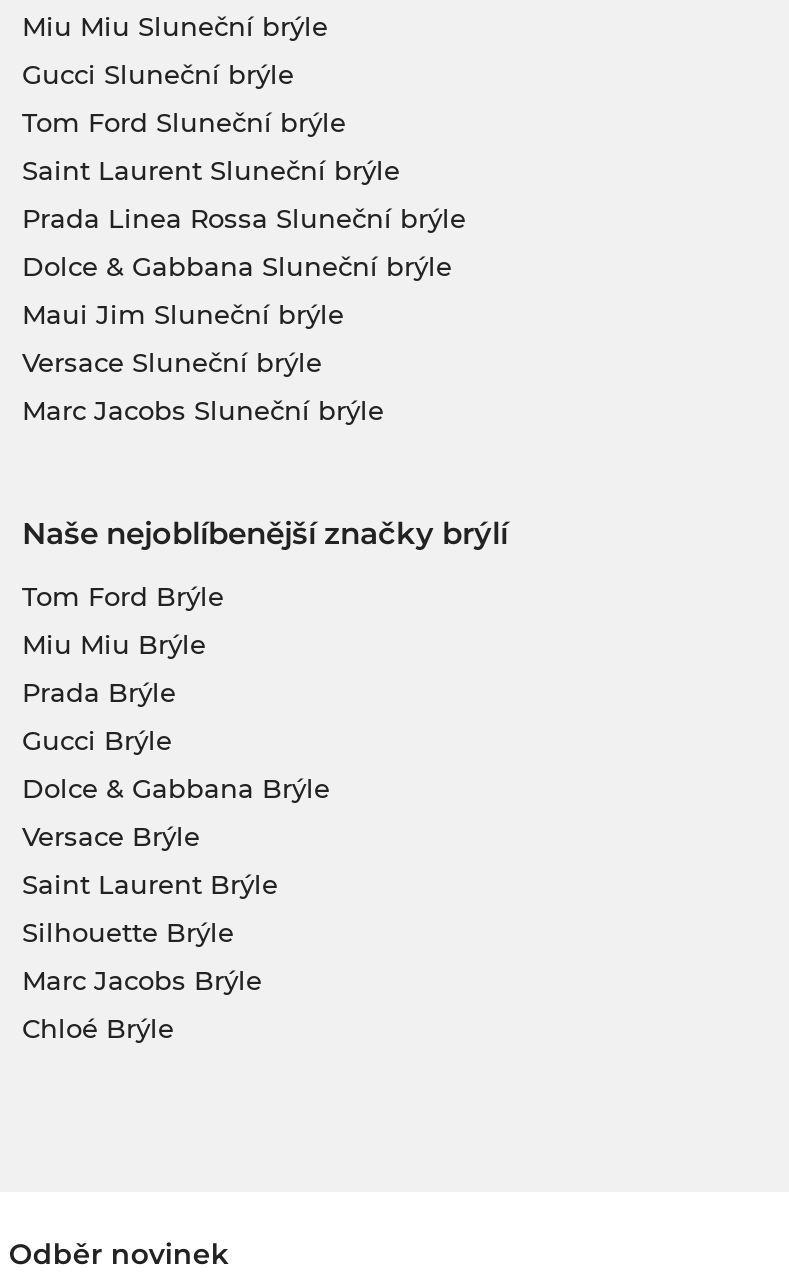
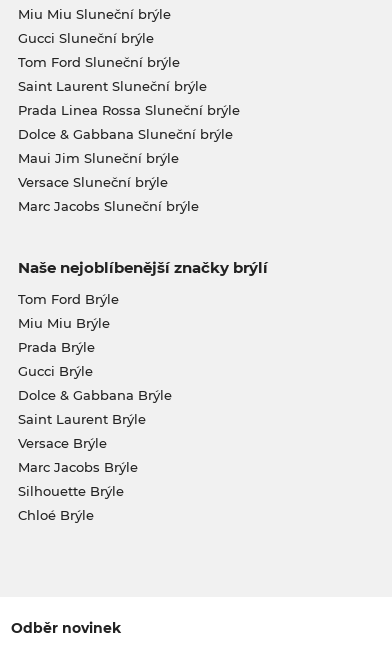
moved [22,820,200,852] -> [17,435,106,451]: Versace Brýle
moved [22,868,278,900] -> [17,411,145,427]: Saint Laurent Brýle
moved [22,916,234,948] -> [17,483,123,499]: Silhouette Brýle
moved [22,964,262,996] -> [17,459,137,475]: Marc Jacobs Brýle

